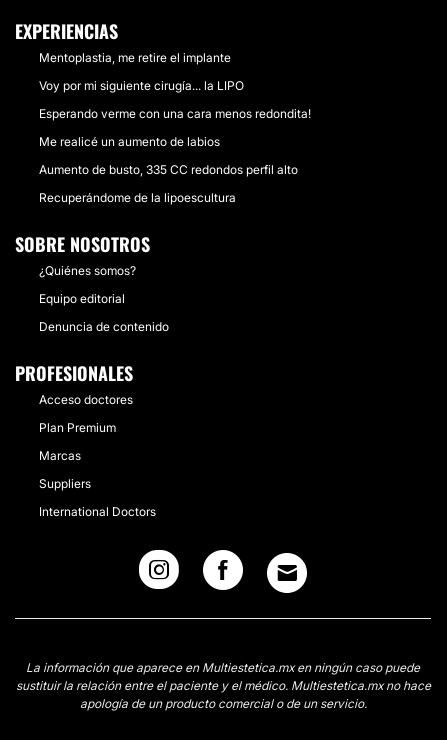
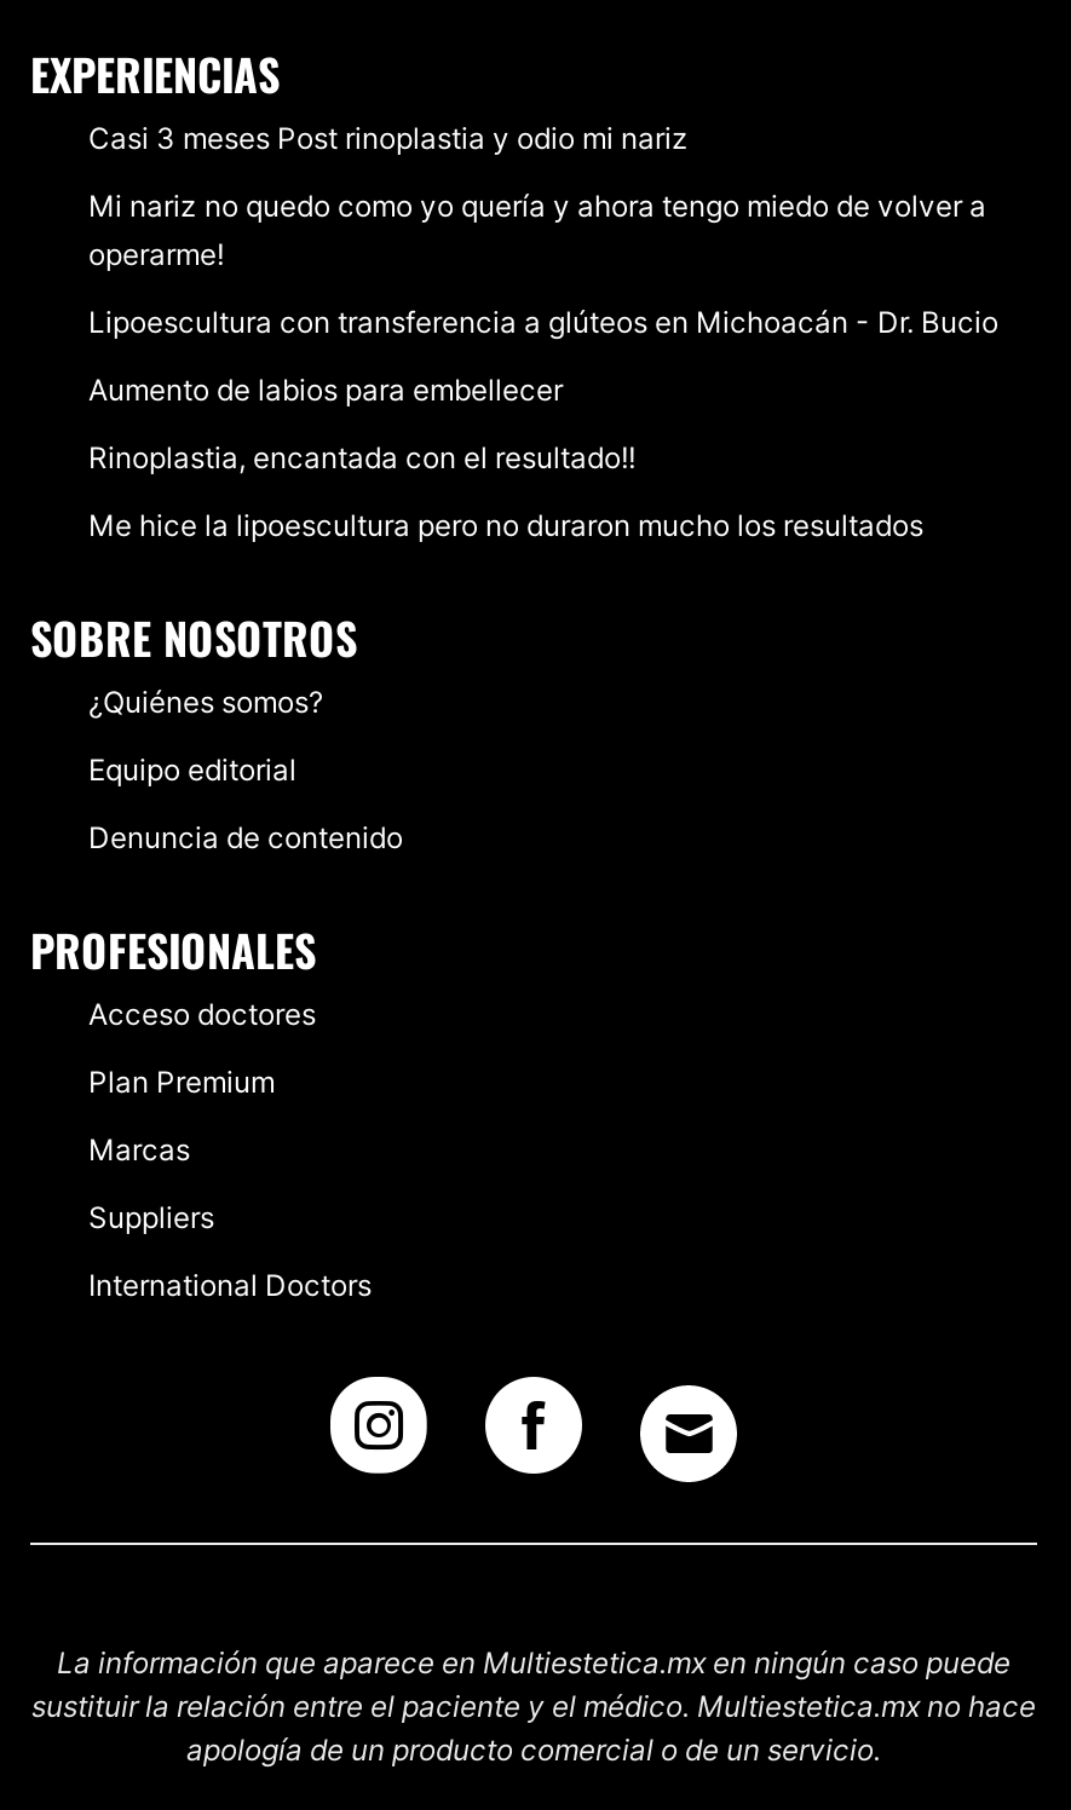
[39,50,231,65] Mentoplastia, me retire el implante -> [88,120,689,156] Casi 3 meses Post rinoplastia y odio mi nariz
[39,78,244,93] Voy por mi siguiente cirugía... la LIPO -> [88,188,986,272] Mi nariz no quedo como yo quería y ahora tengo miedo de volver a | operarme!
[39,106,311,121] Esperando verme con una cara menos redondita! -> [88,304,998,340] Lipoescultura con transferencia a glúteos en Michoacán - Dr. Bucio
[39,134,220,149] Me realicé un aumento de labios -> [88,371,563,408] Aumento de labios para embellecer
[39,162,298,177] Aumento de busto, 335 CC redondos perfil alto -> [88,439,635,475] Rinoplastia, encantada con el resultado!!
[39,190,236,205] Recuperándome de la lipoescultura -> [88,507,923,543] Me hice la lipoescultura pero no duraron mucho los resultados

